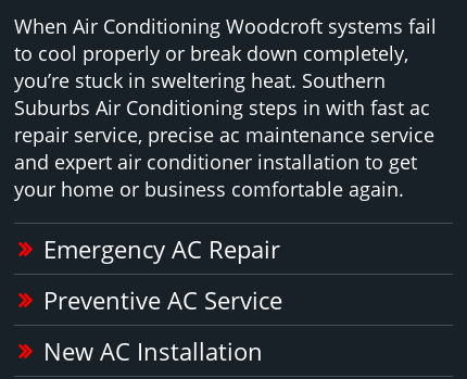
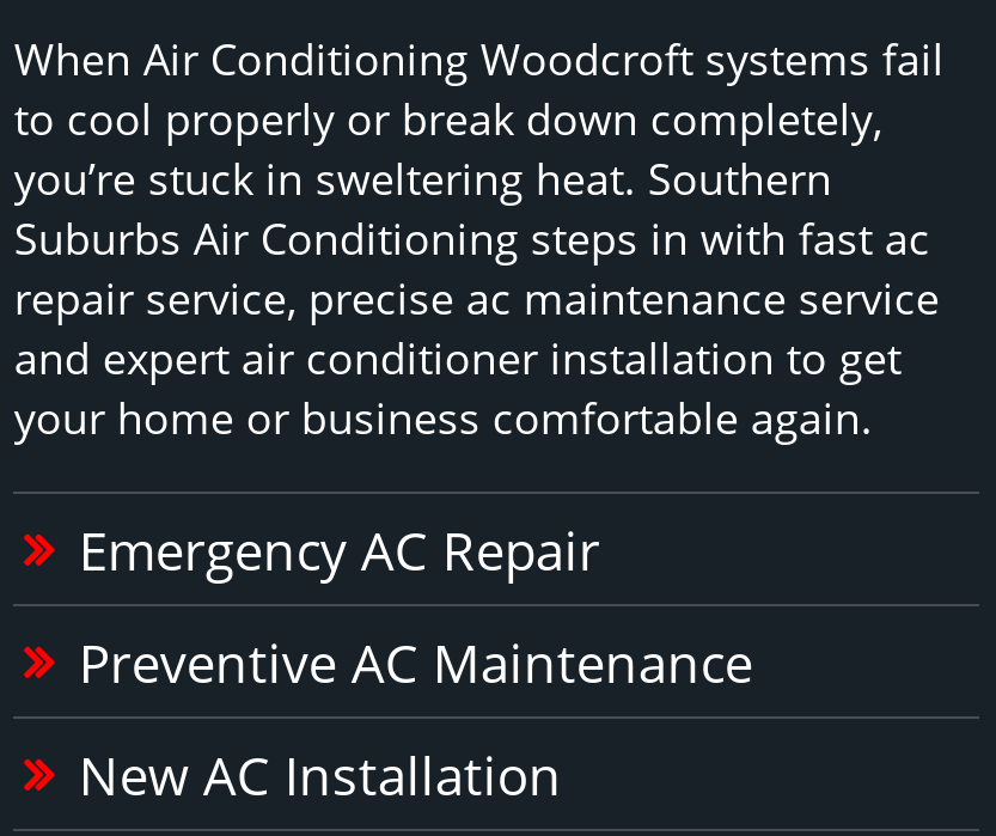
[44,283,283,316] Preventive AC Service -> [79,626,753,698] Preventive AC Maintenance

